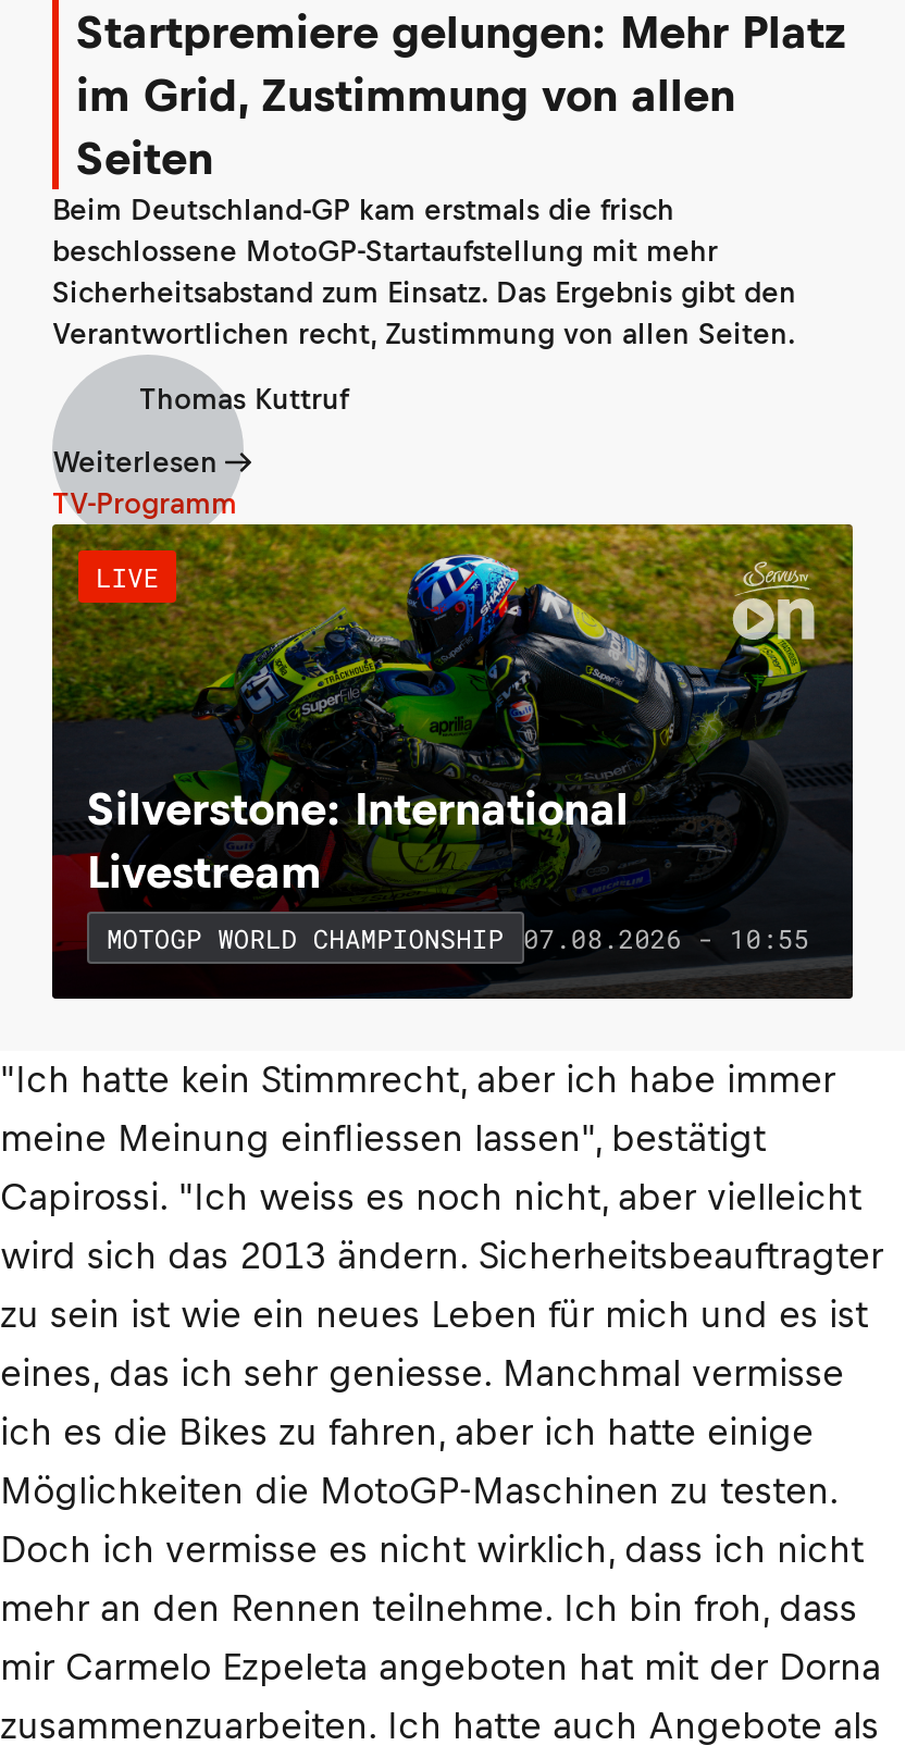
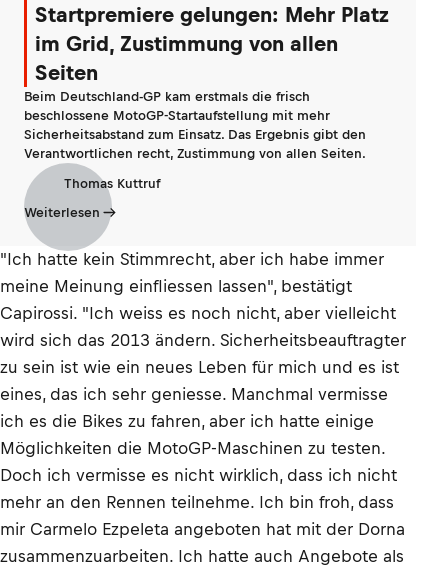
[50,487,855,1001] [image] | TV-Programm | LIVE -> none
[87,783,809,955] Silverstone: International | Livestream | MOTOGP WORLD CHAMPIONSHIP 07.08.2026 - 10:55 -> none

